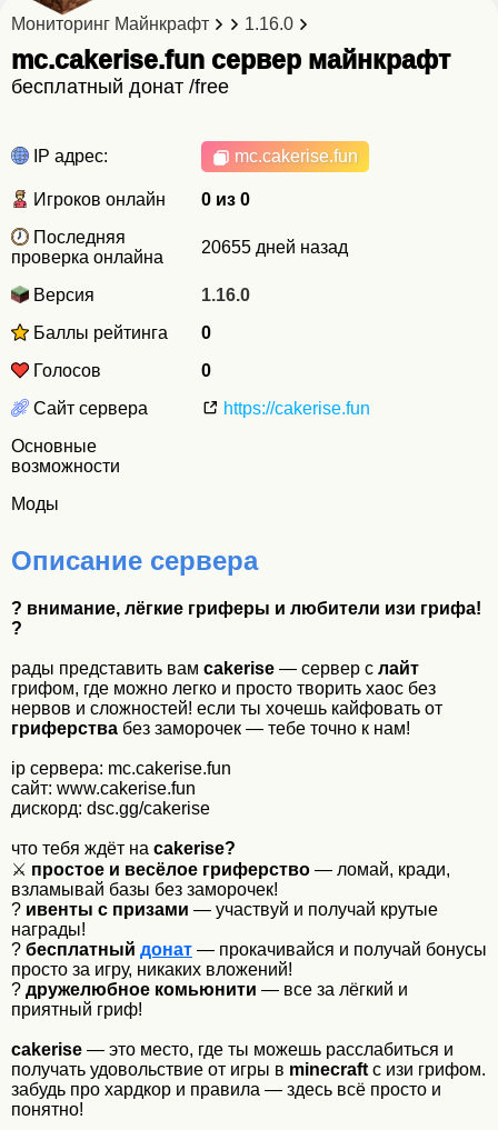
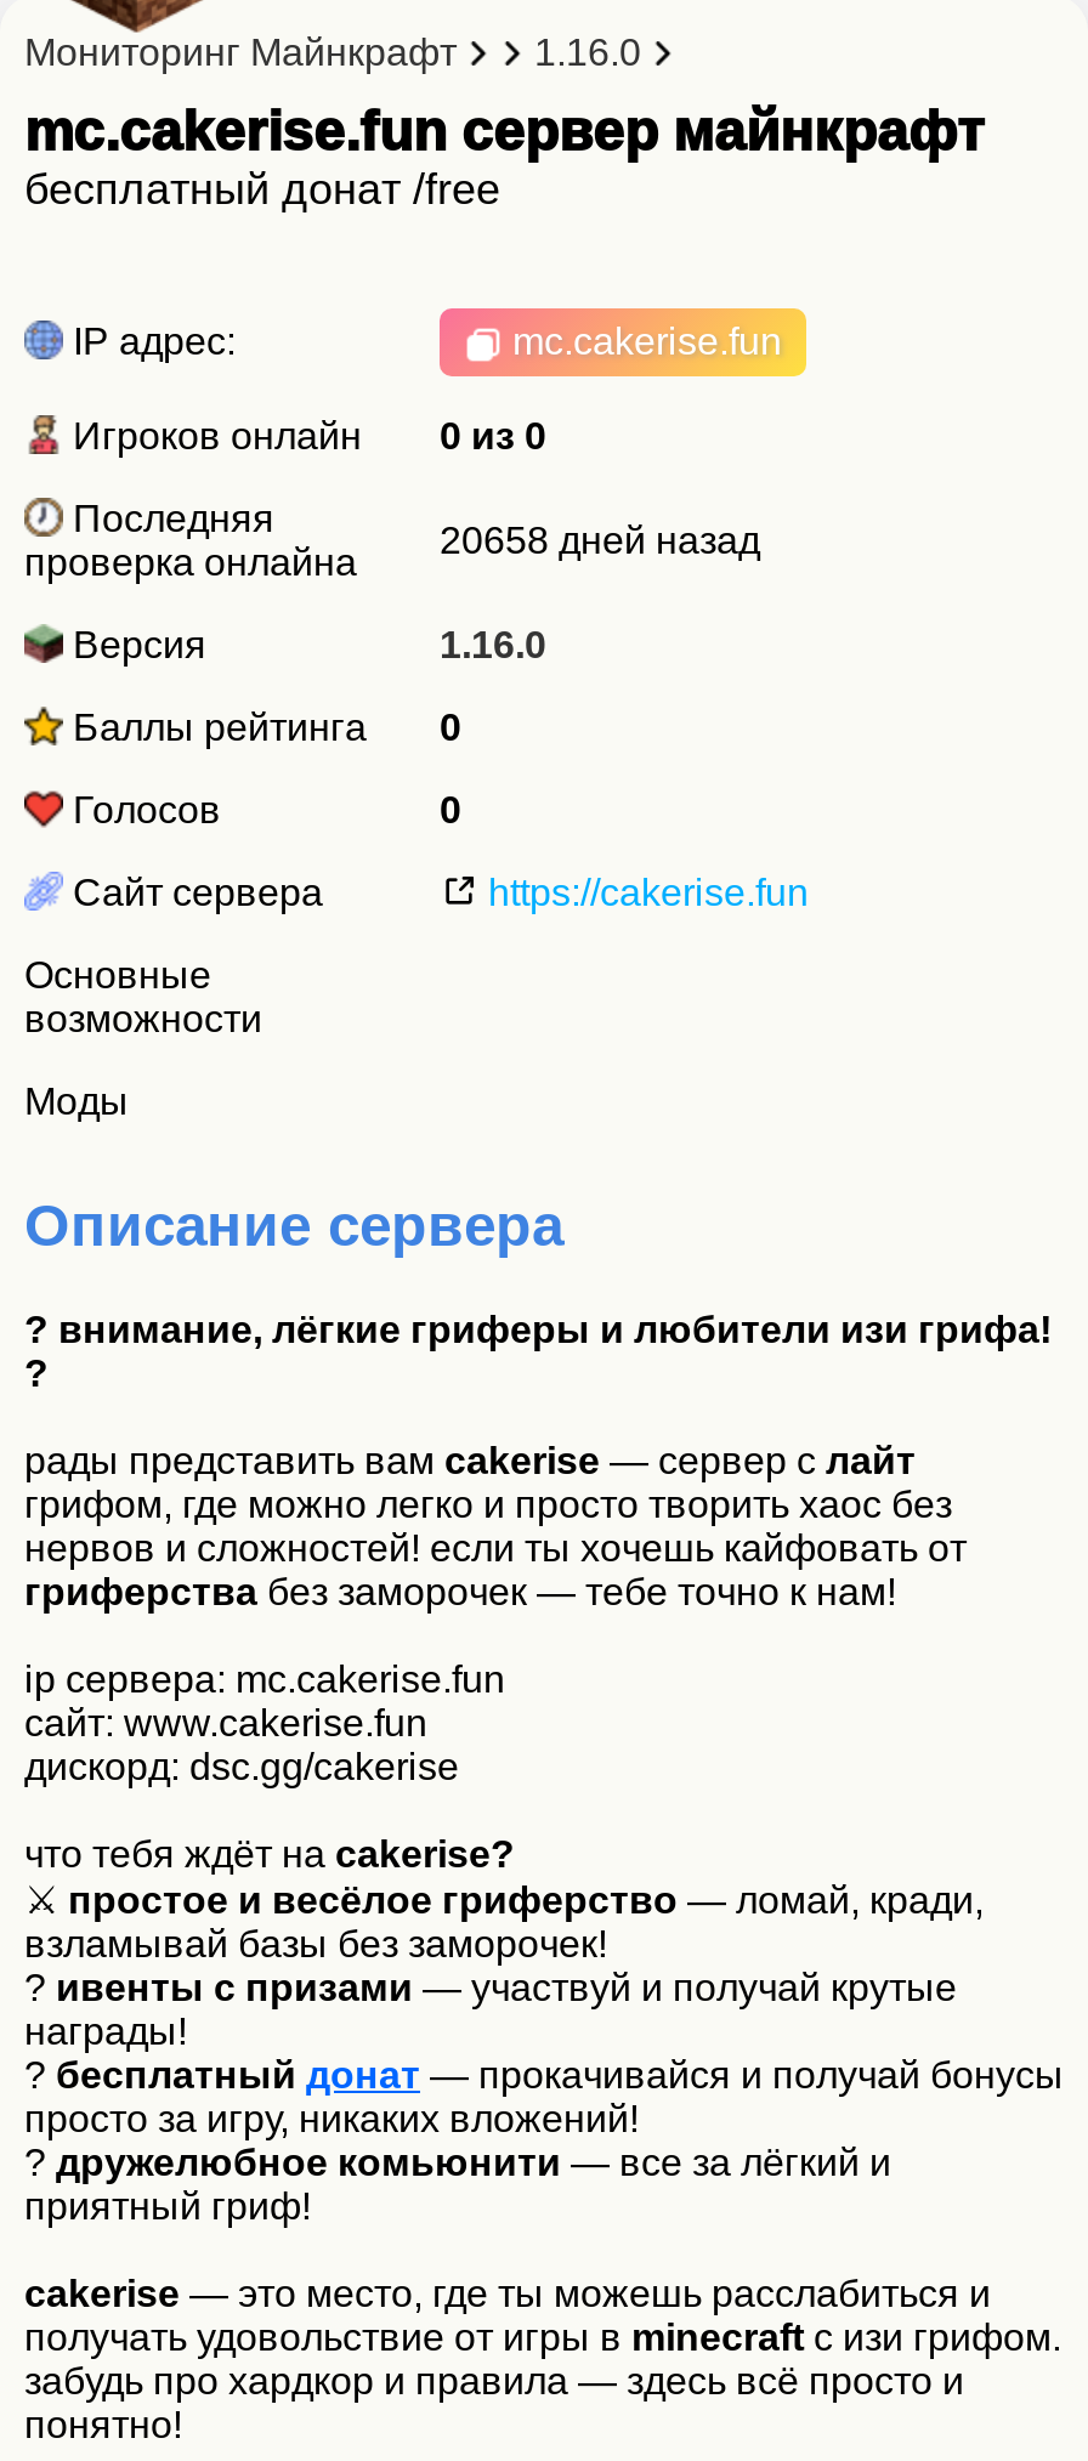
[201,238,348,257] 20655 дней назад -> [440,520,760,561] 20658 дней назад

